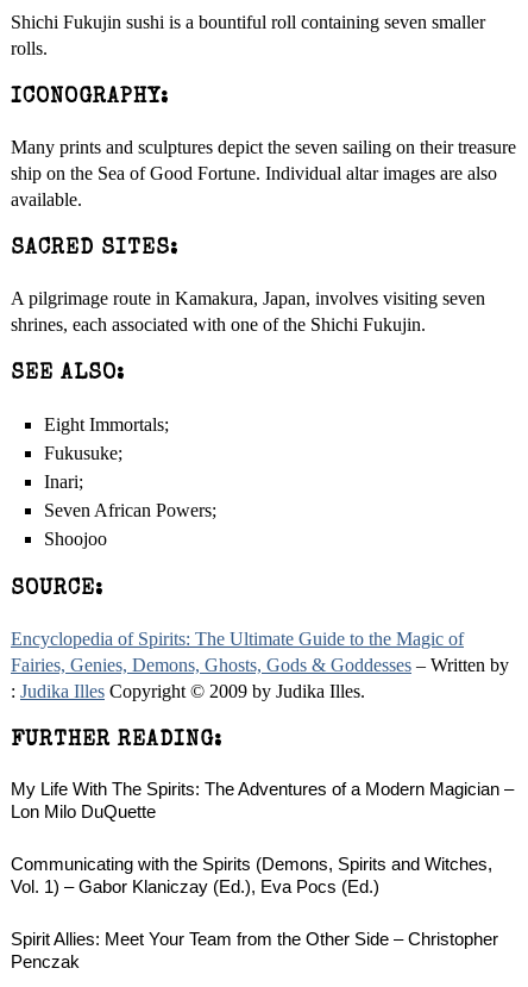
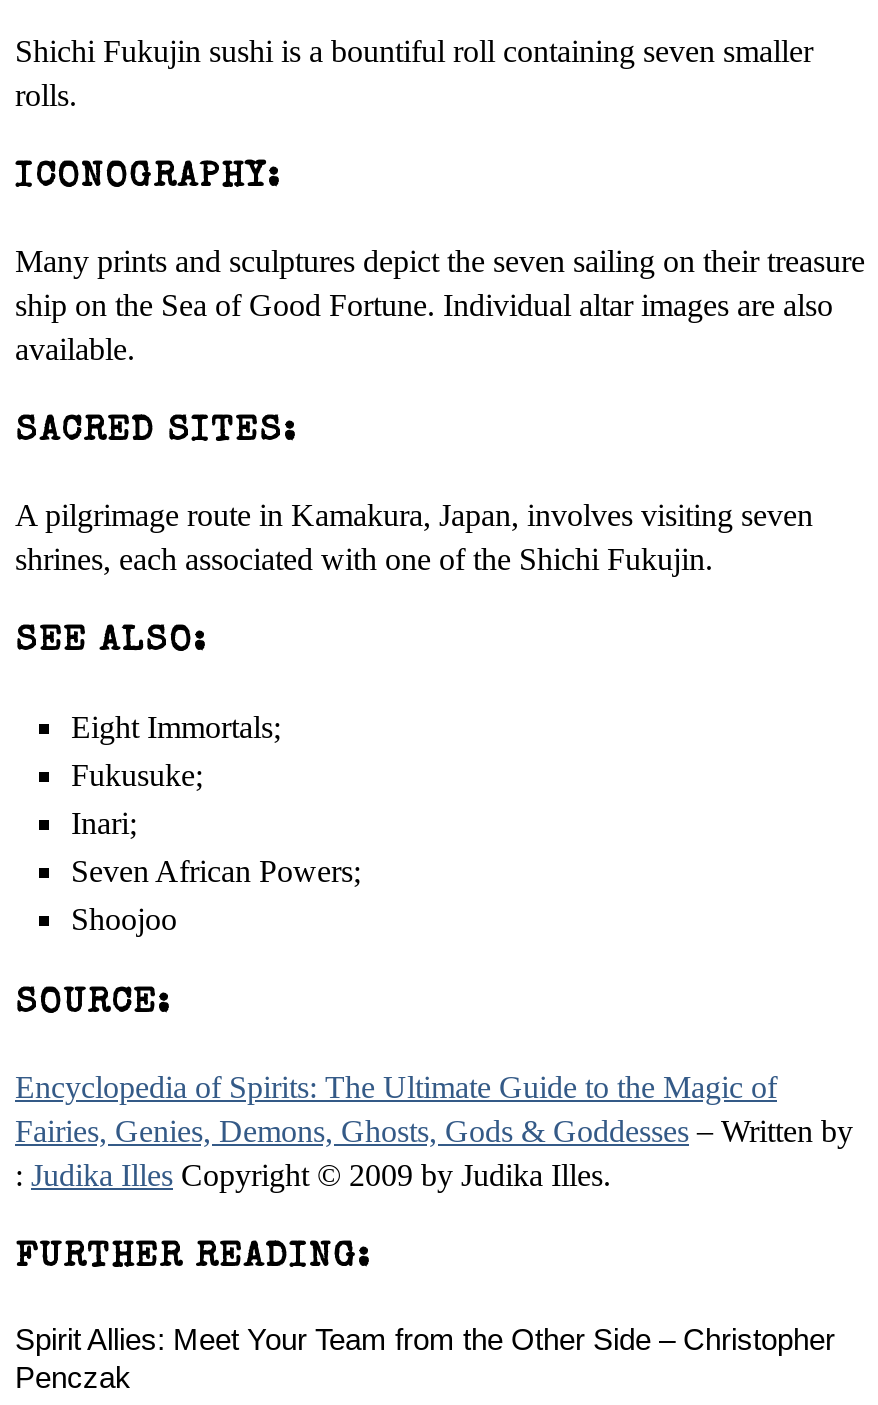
[11,779,514,897] My Life With The Spirits: The Adventures of a Modern Magician – | Lon Milo DuQuette | Communicating with the Spirits (Demons, Spirits and Witches, | Vol. 1) – Gabor Klaniczay (Ed.), Eva Pocs (Ed.) -> none

